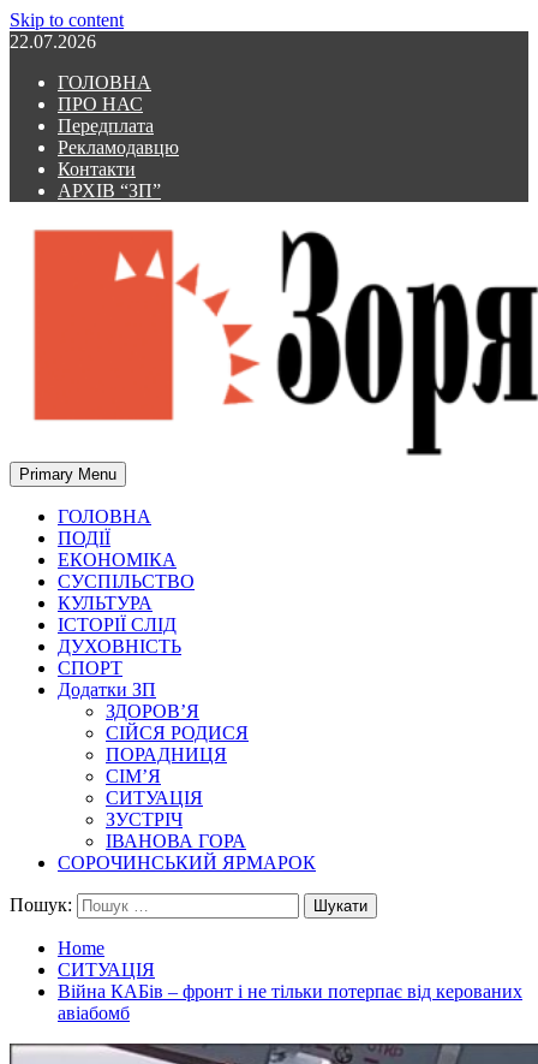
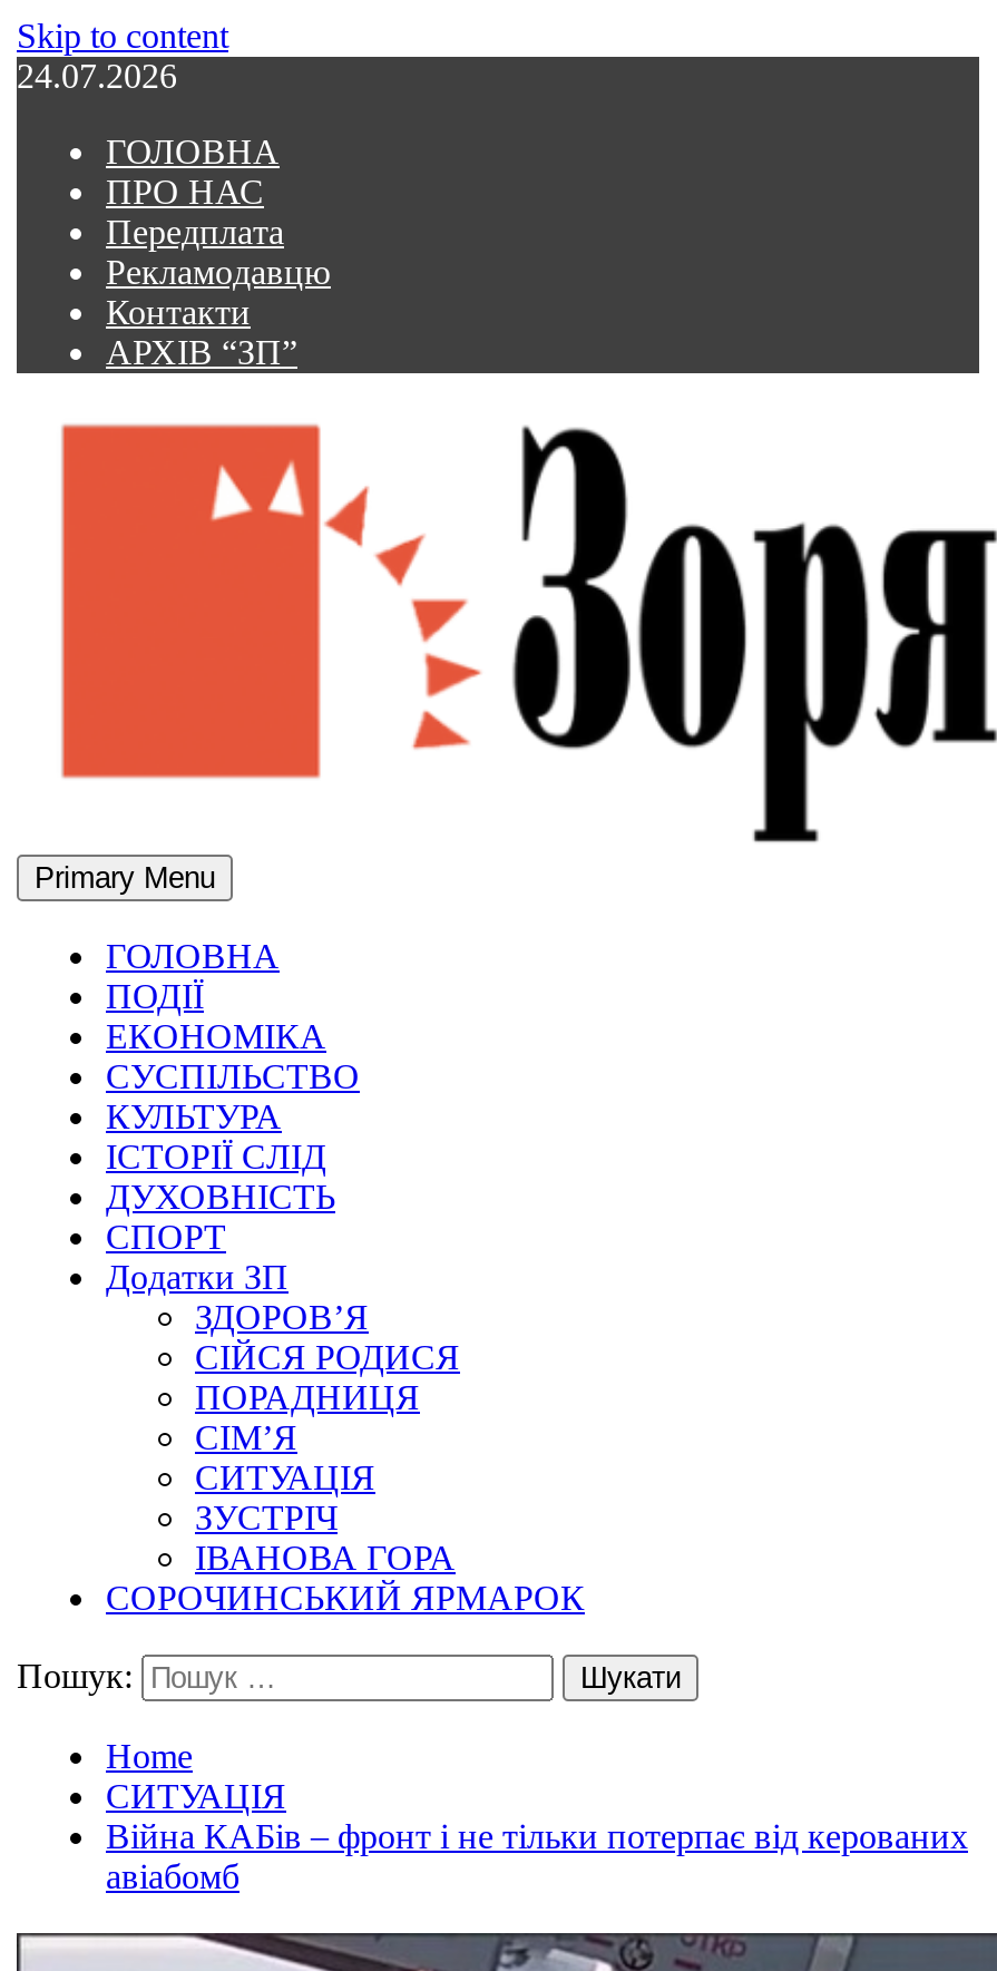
[10,31,96,52] 22.07.2026 -> [17,57,177,95] 24.07.2026

